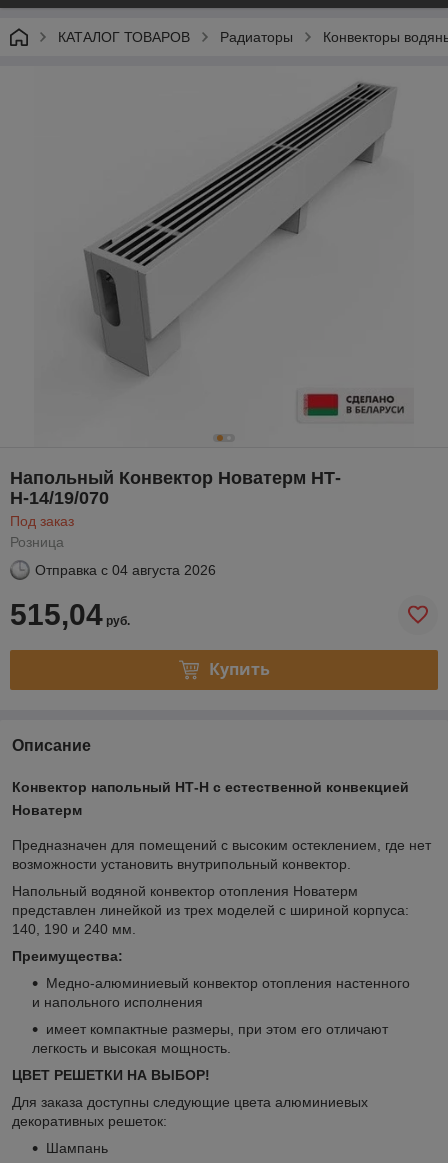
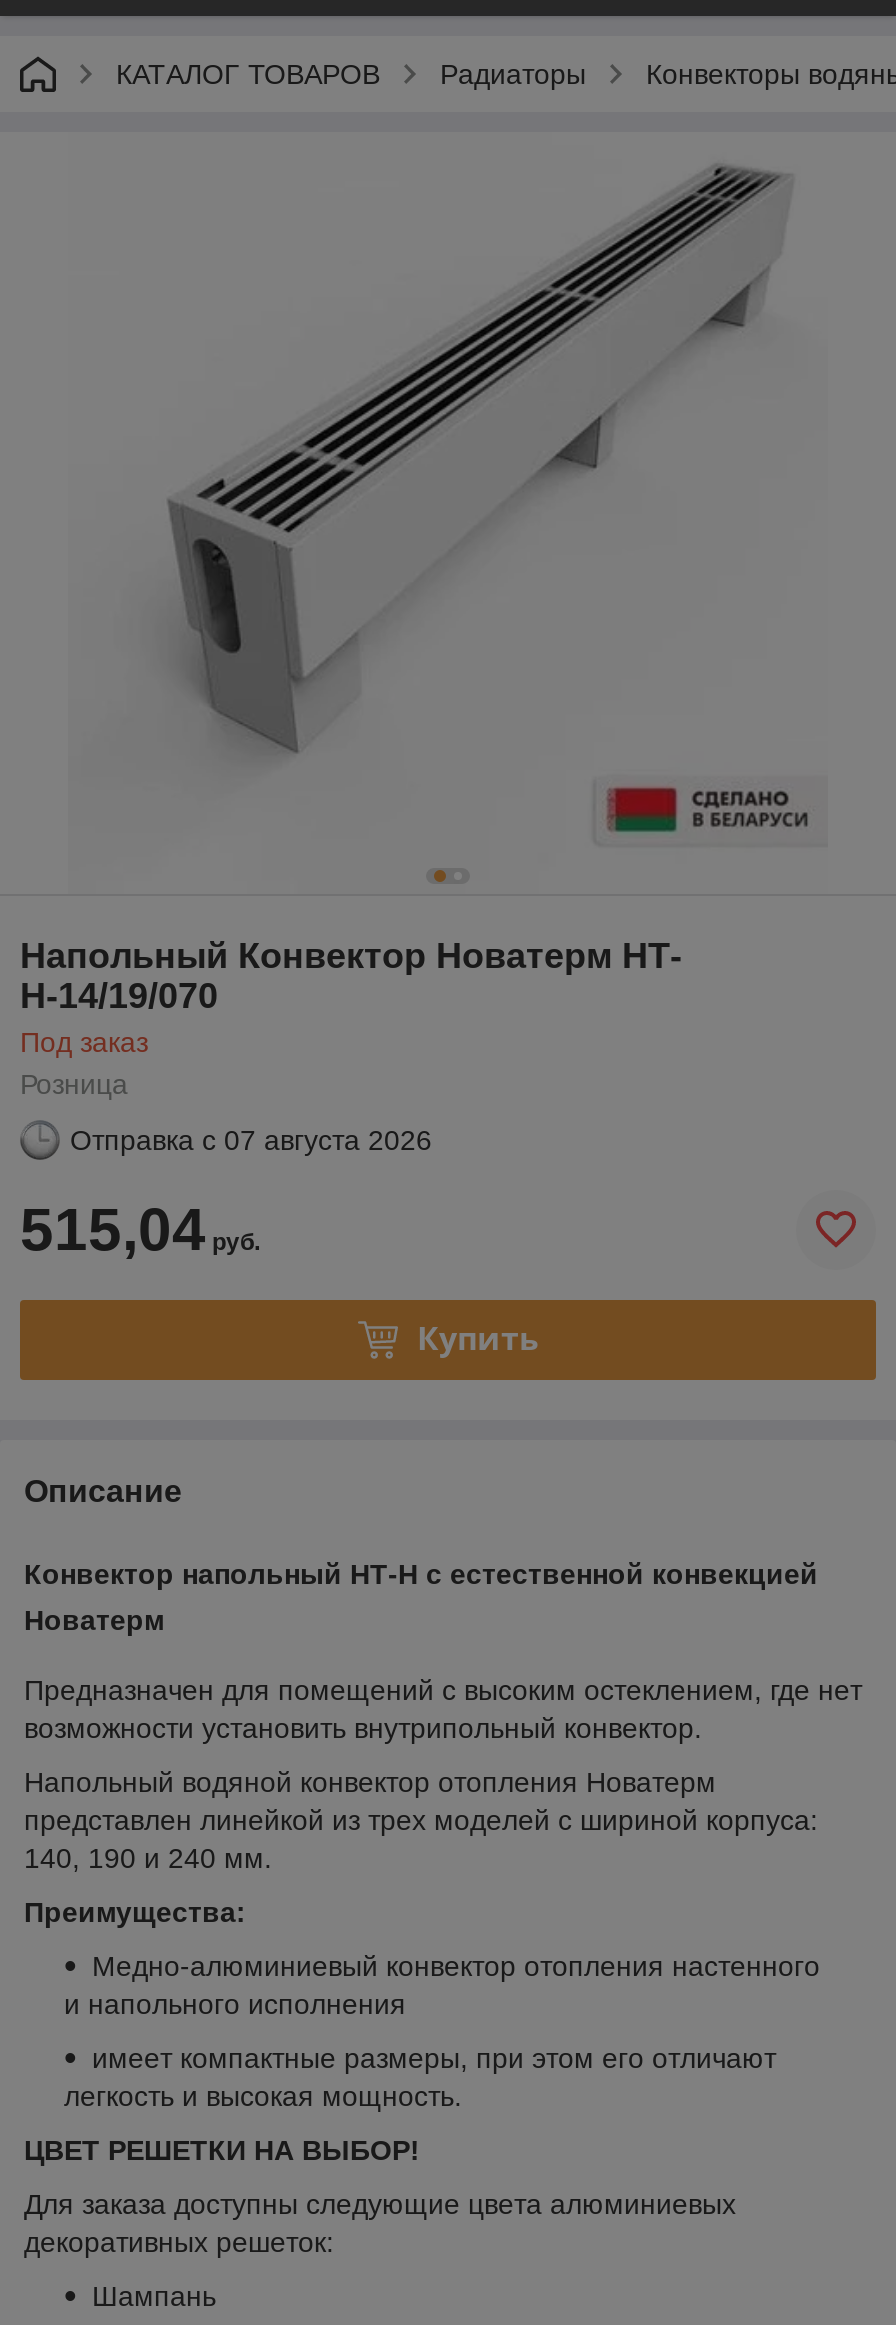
[35,562,216,578] Отправка с 04 августа 2026 -> [70,1124,432,1156] Отправка с 07 августа 2026

